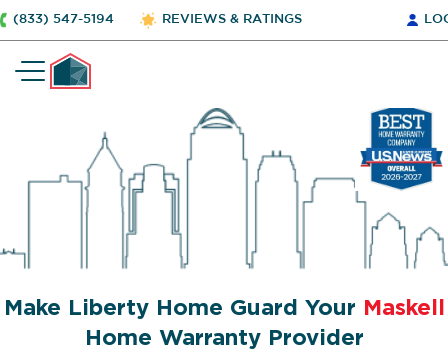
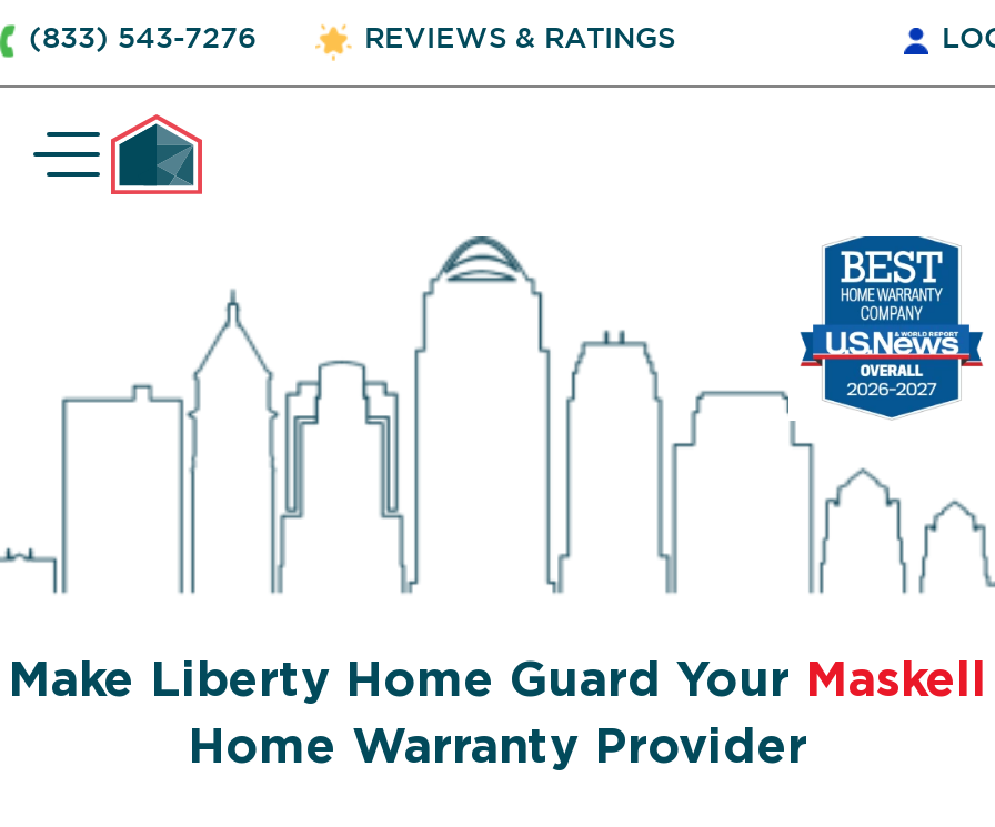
[13,14,114,25] (833) 547-5194 -> [29,28,258,52] (833) 543-7276

